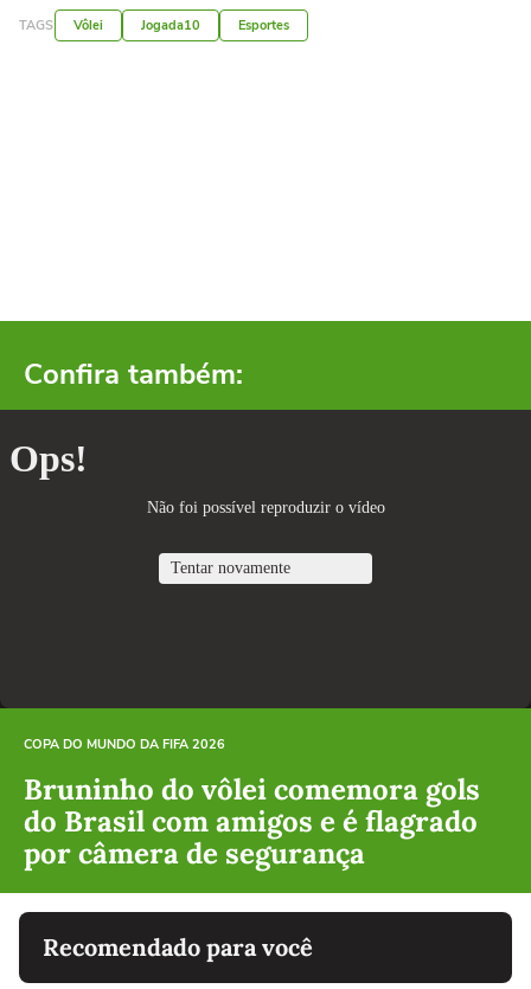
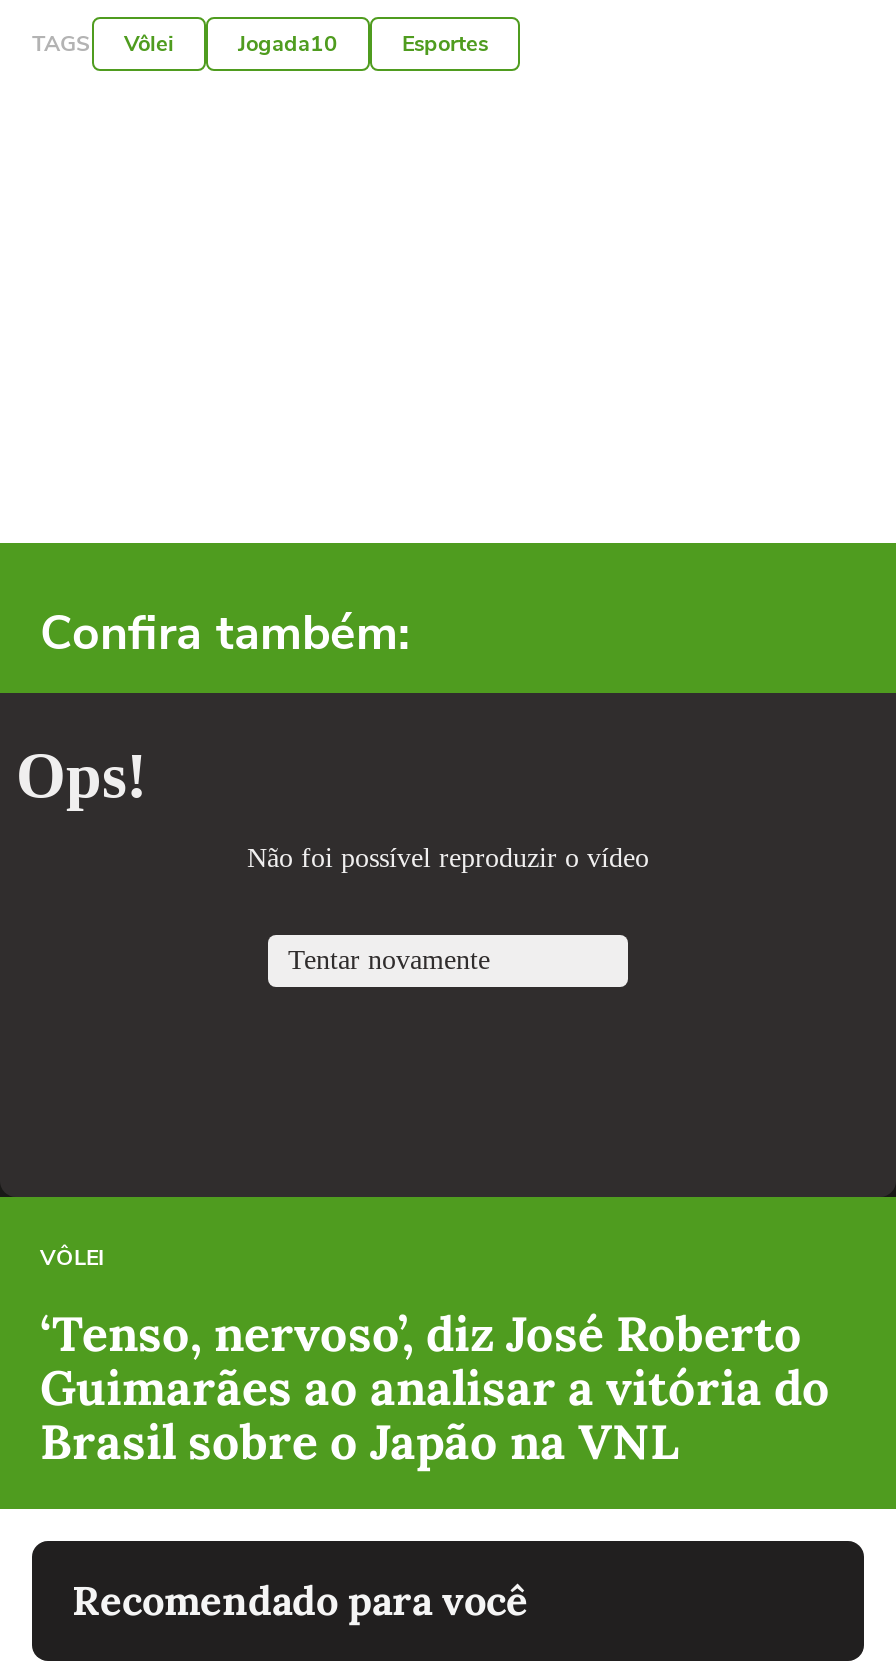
[24,736,225,754] COPA DO MUNDO DA FIFA 2026 -> [40,1244,104,1274] VÔLEI
[24,772,480,872] Bruninho do vôlei comemora gols | do Brasil com amigos e é flagrado | por câmera de segurança -> [40,1304,830,1474] ‘Tenso, nervoso’, diz José Roberto | Guimarães ao analisar a vitória do | Brasil sobre o Japão na VNL

